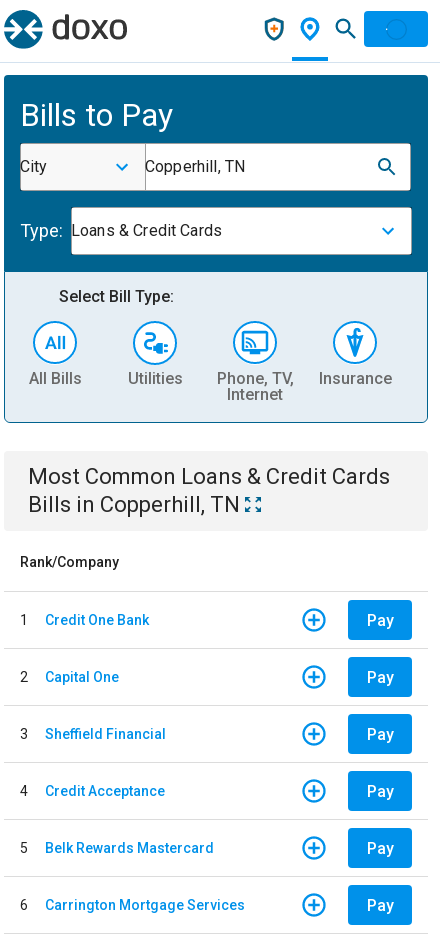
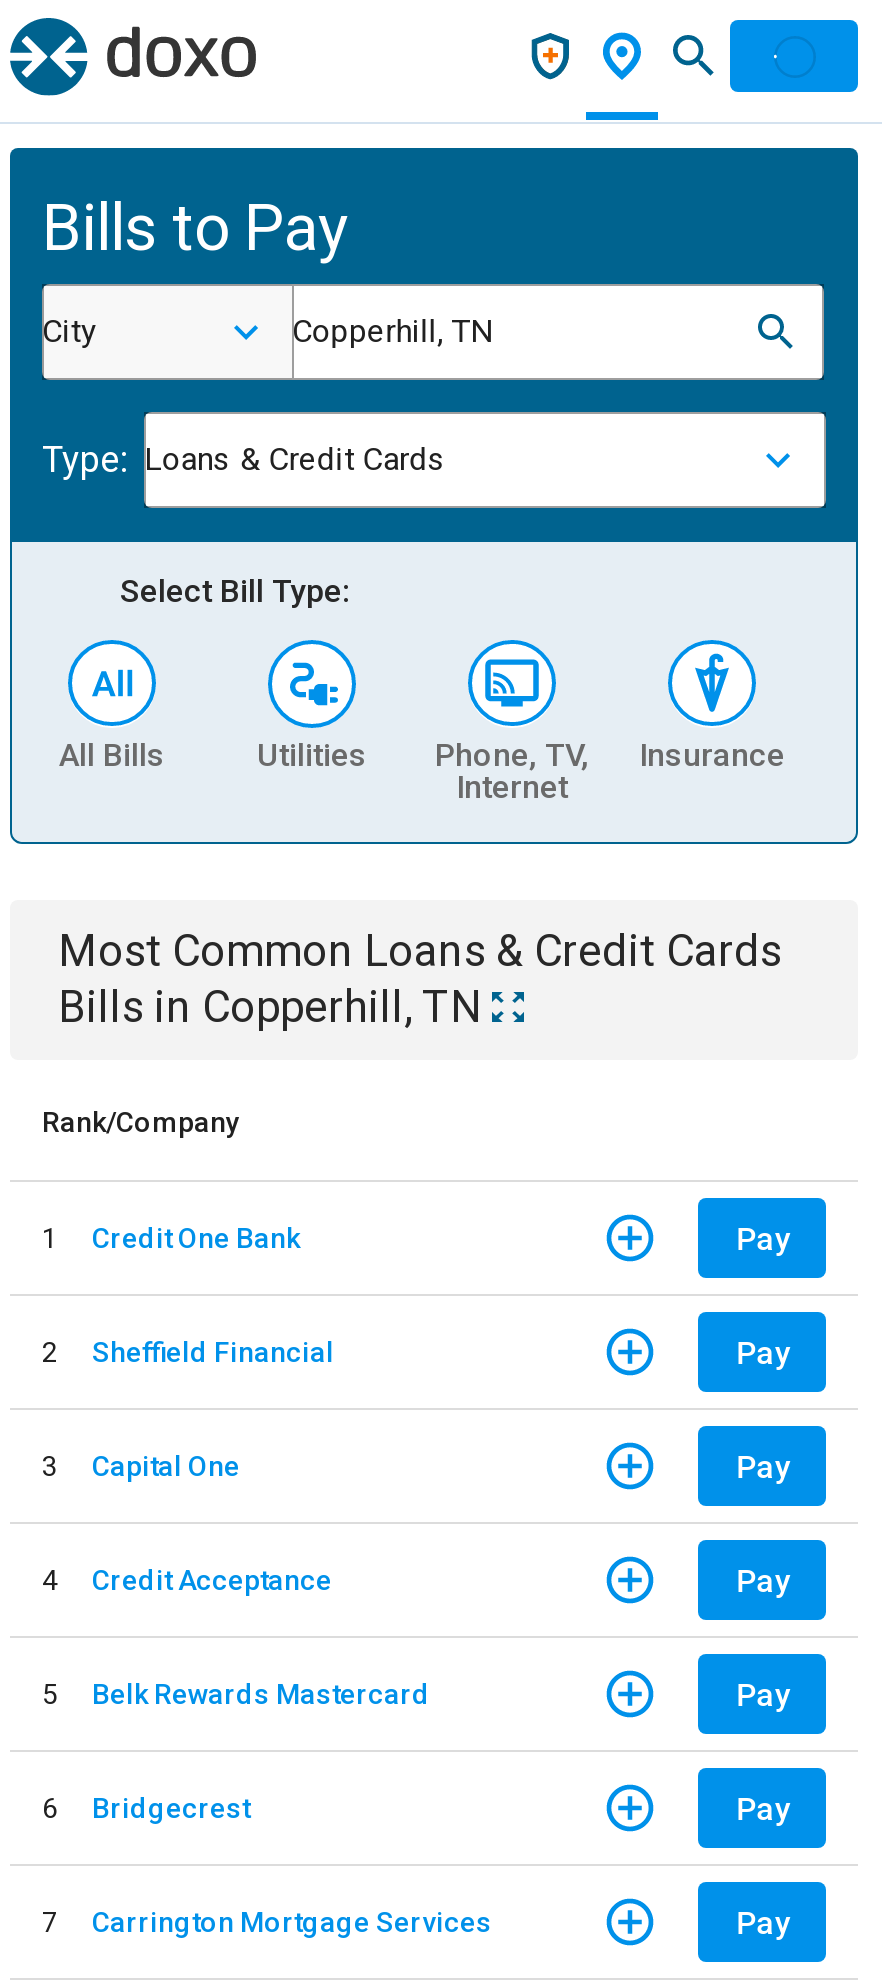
moved [45,668,119,684] -> [92,1449,240,1481]: Capital One
moved [45,725,166,741] -> [92,1335,334,1367]: Sheffield Financial
none -> [42,1789,790,1937] Bridgecrest | Pay | 7

